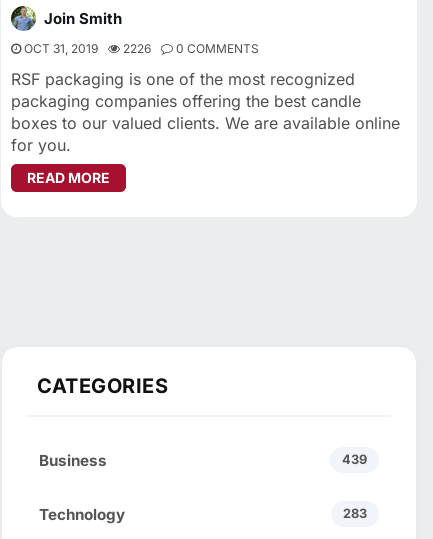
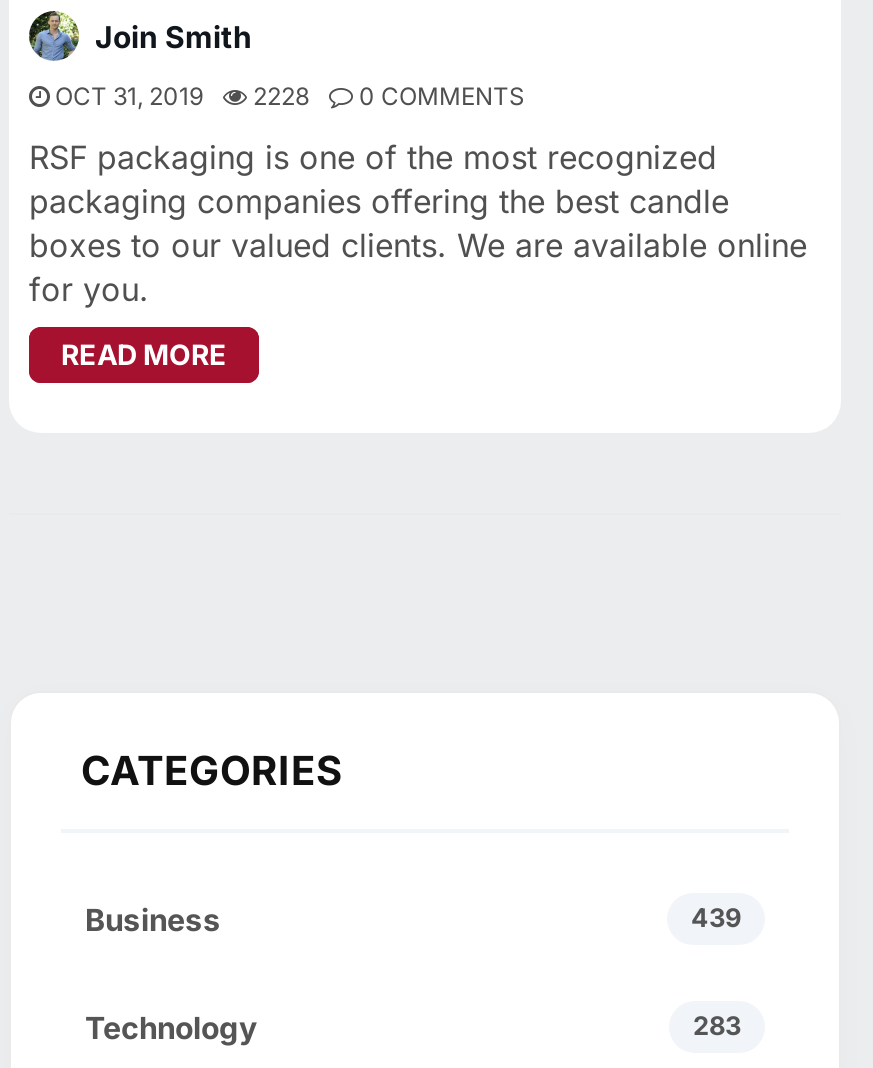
[21,41,259,56] OCT 31, 2019 2226 0 COMMENTS -> [49,81,525,111] OCT 31, 2019 2228 0 COMMENTS

